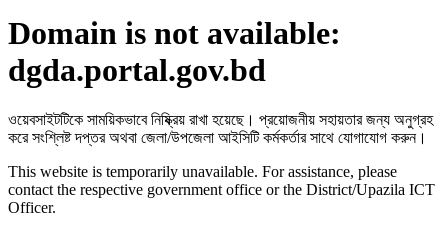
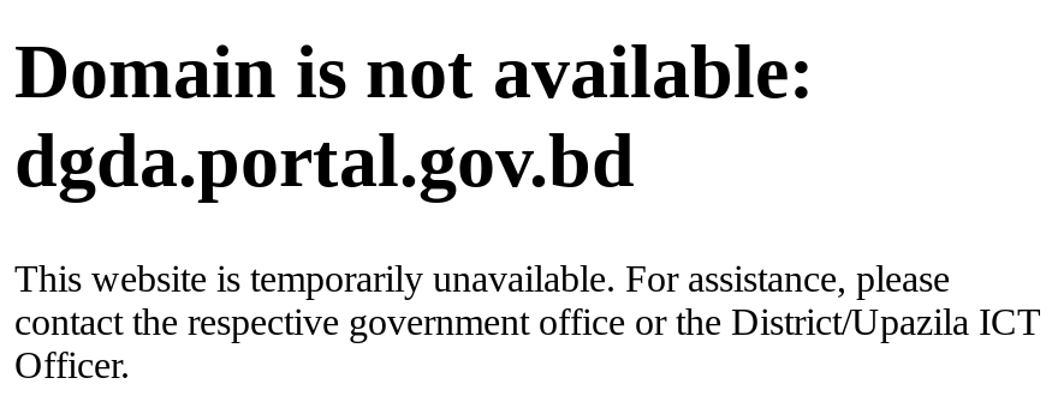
[8,111,433,146] ওয়েবসাইটটিকে সাময়িকভাবে নিষ্ক্রিয় রাখা হয়েছে। প্রয়োজনীয় সহায়তার জন্য অনুগ্রহ | করে সংশ্লিষ্ট দপ্তর অথবা জেলা/উপজেলা আইসিটি কর্মকর্তার সাথে যোগাযোগ করুন। -> none

